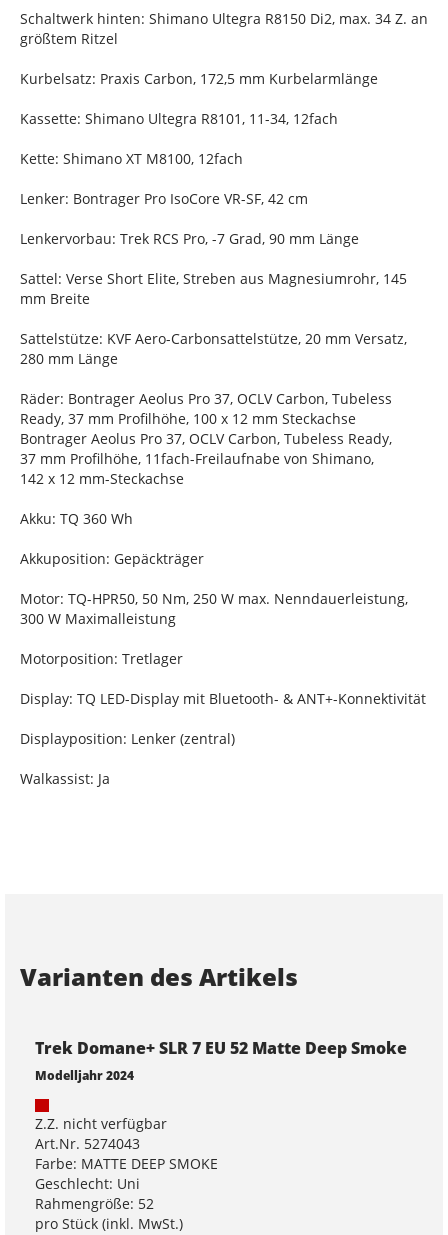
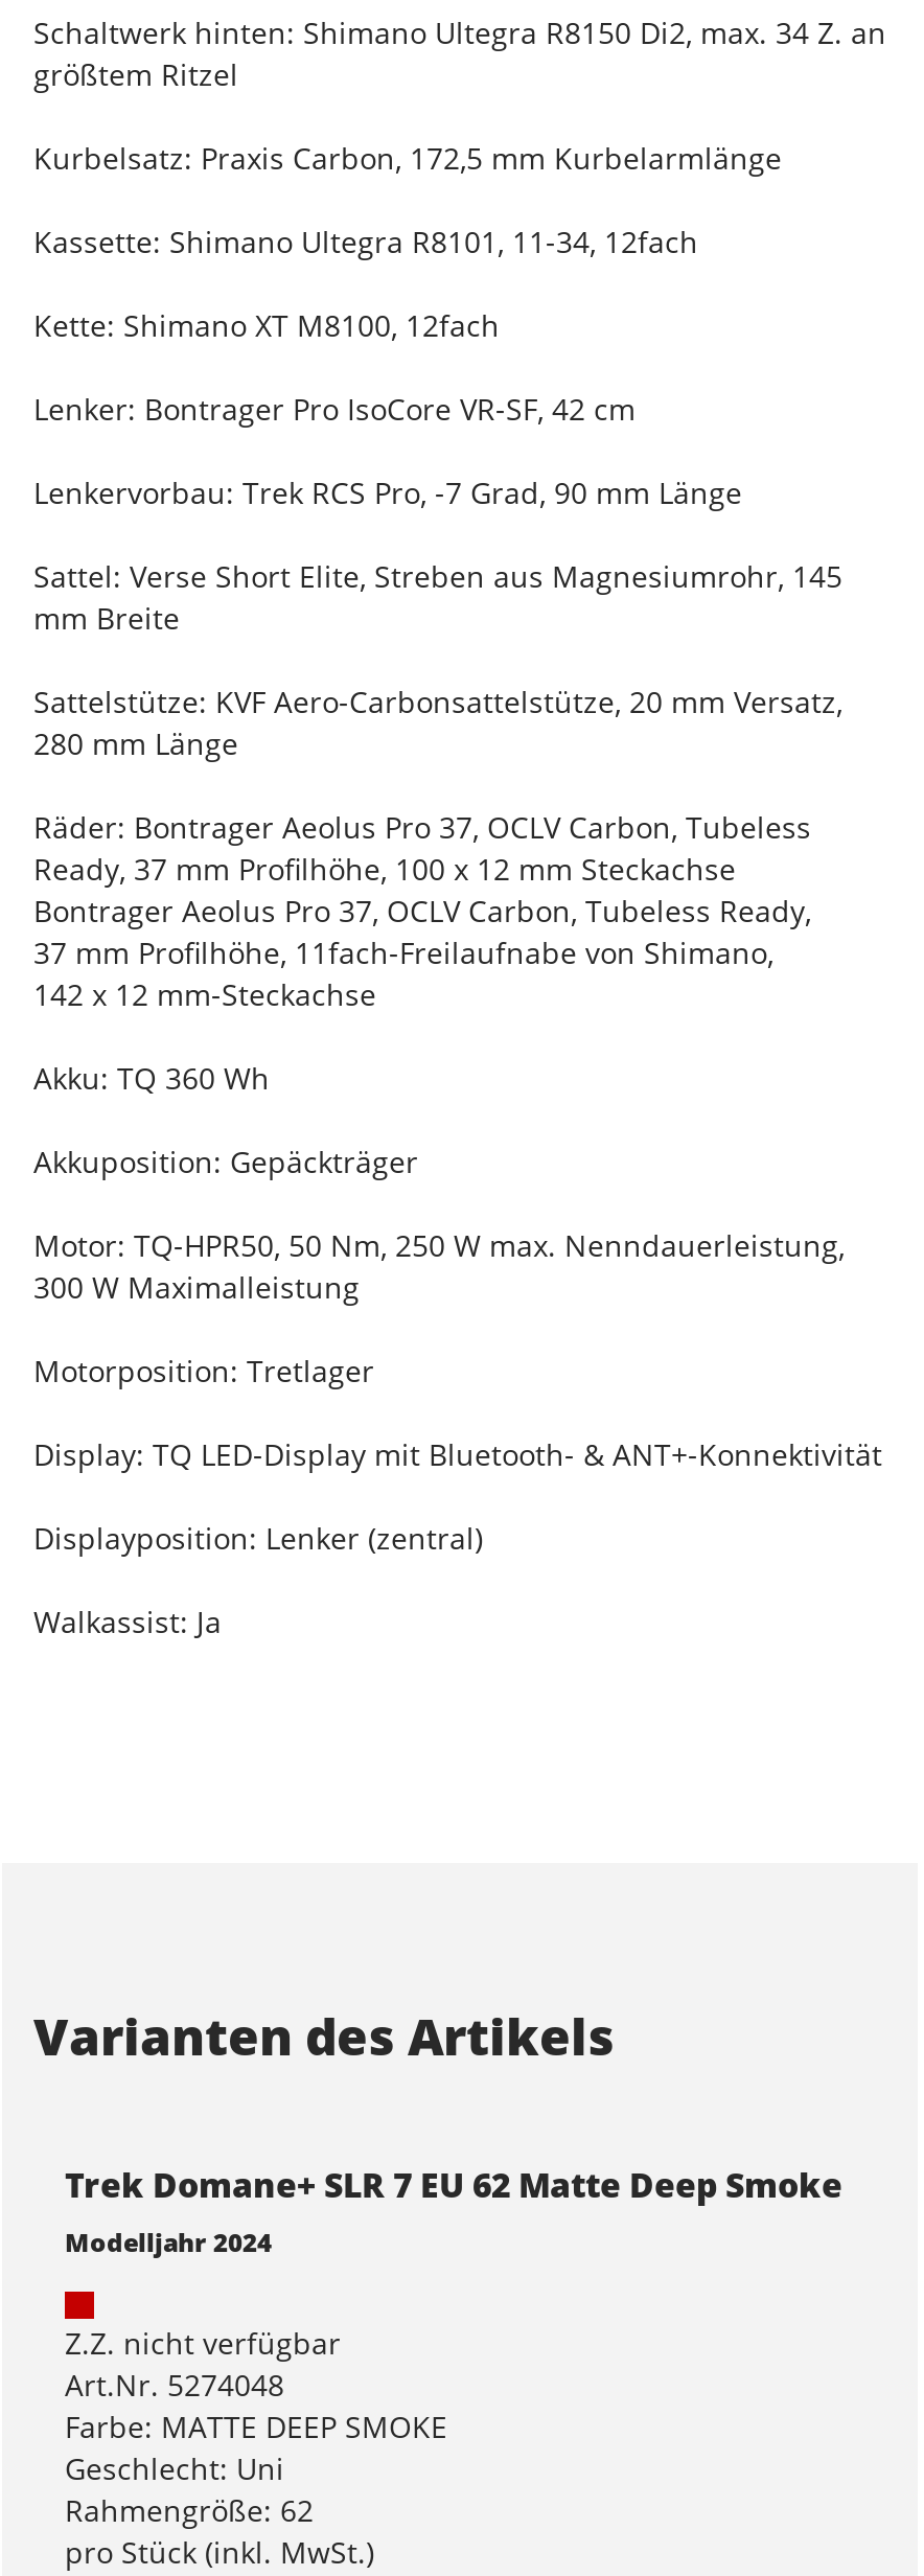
[35,1037,407,1059] Trek Domane+ SLR 7 EU 52 Matte Deep Smoke -> [65,2162,842,2208] Trek Domane+ SLR 7 EU 62 Matte Deep Smoke
[35,1134,140,1153] Art.Nr. 5274043 -> [65,2364,284,2404] Art.Nr. 5274048
[35,1194,154,1213] Rahmengröße: 52 -> [65,2490,314,2530] Rahmengröße: 62

